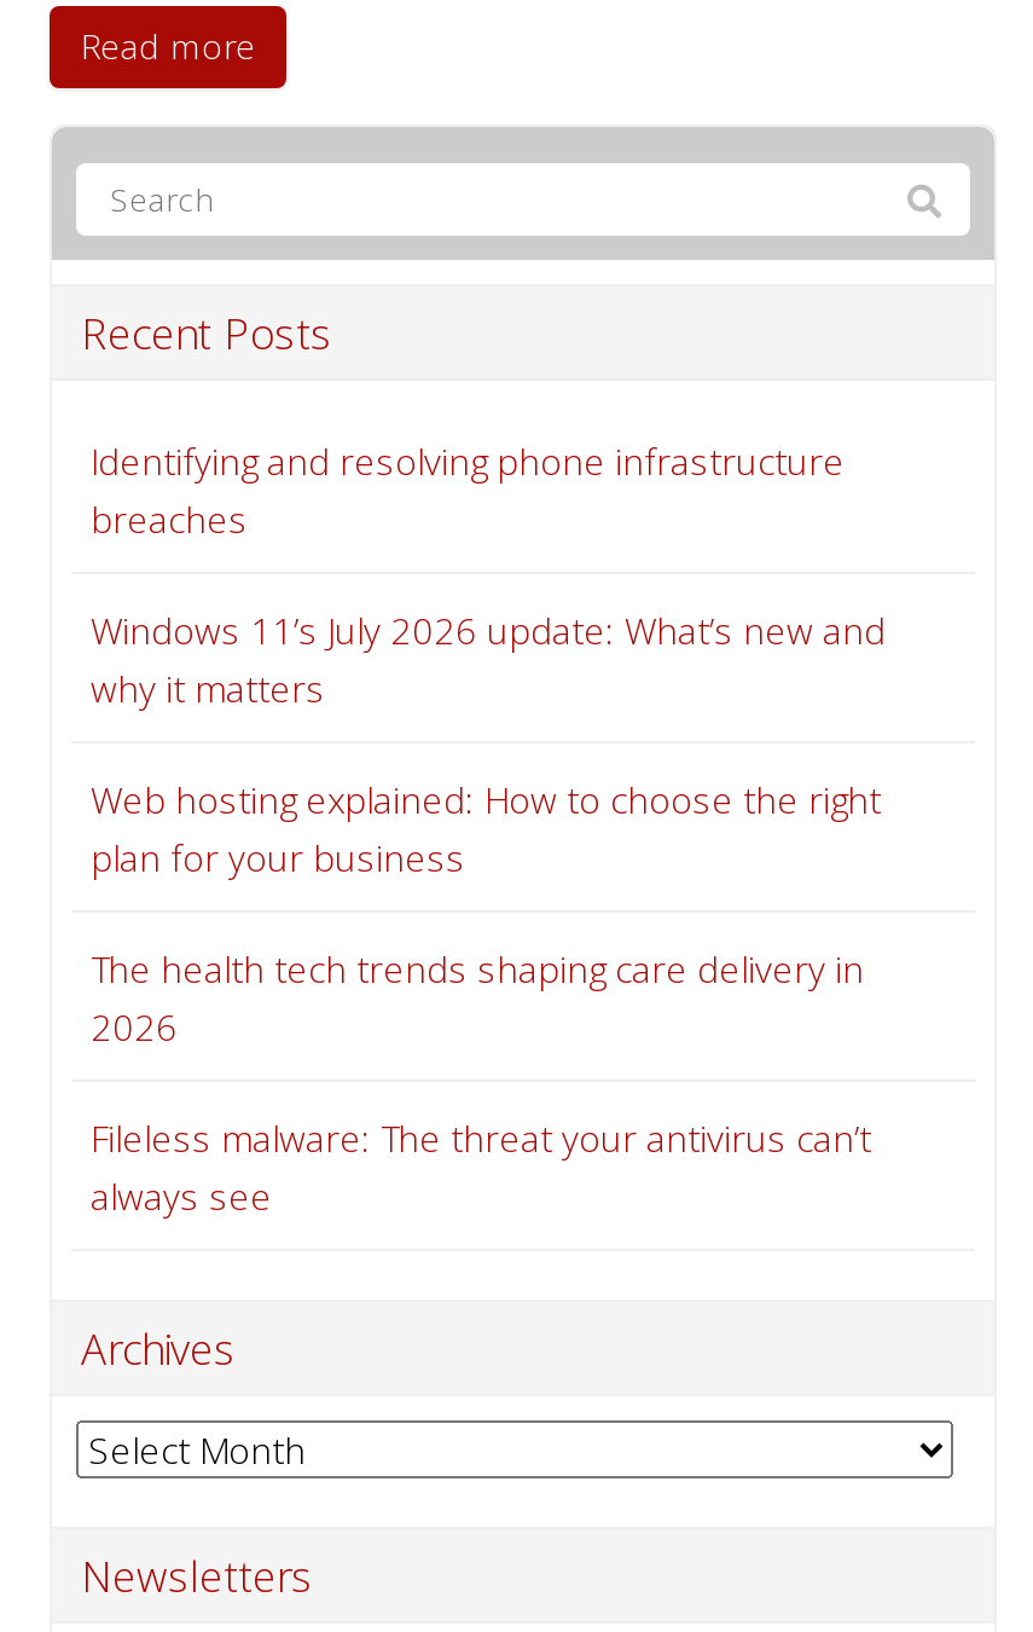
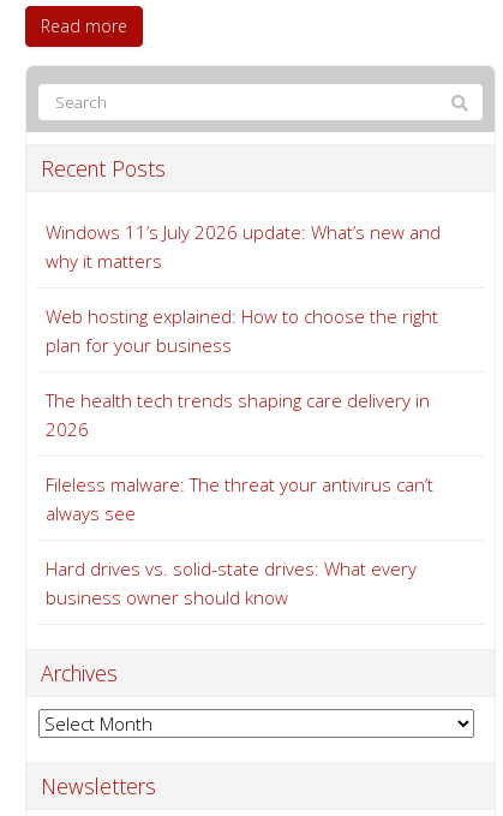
[91,436,845,542] Identifying and resolving phone infrastructure | breaches -> none
moved [91,605,886,1219] -> [46,220,441,525]: Windows 11’s July 2026 update: What’s new and | why it matters | Web hosting explained: How to choose the right | plan for your business | The health tech trends shaping care delivery in | 2026 | Fileless malware: The threat your antivirus can’t | always see
none -> [46,556,417,609] Hard drives vs. solid-state drives: What every | business owner should know

